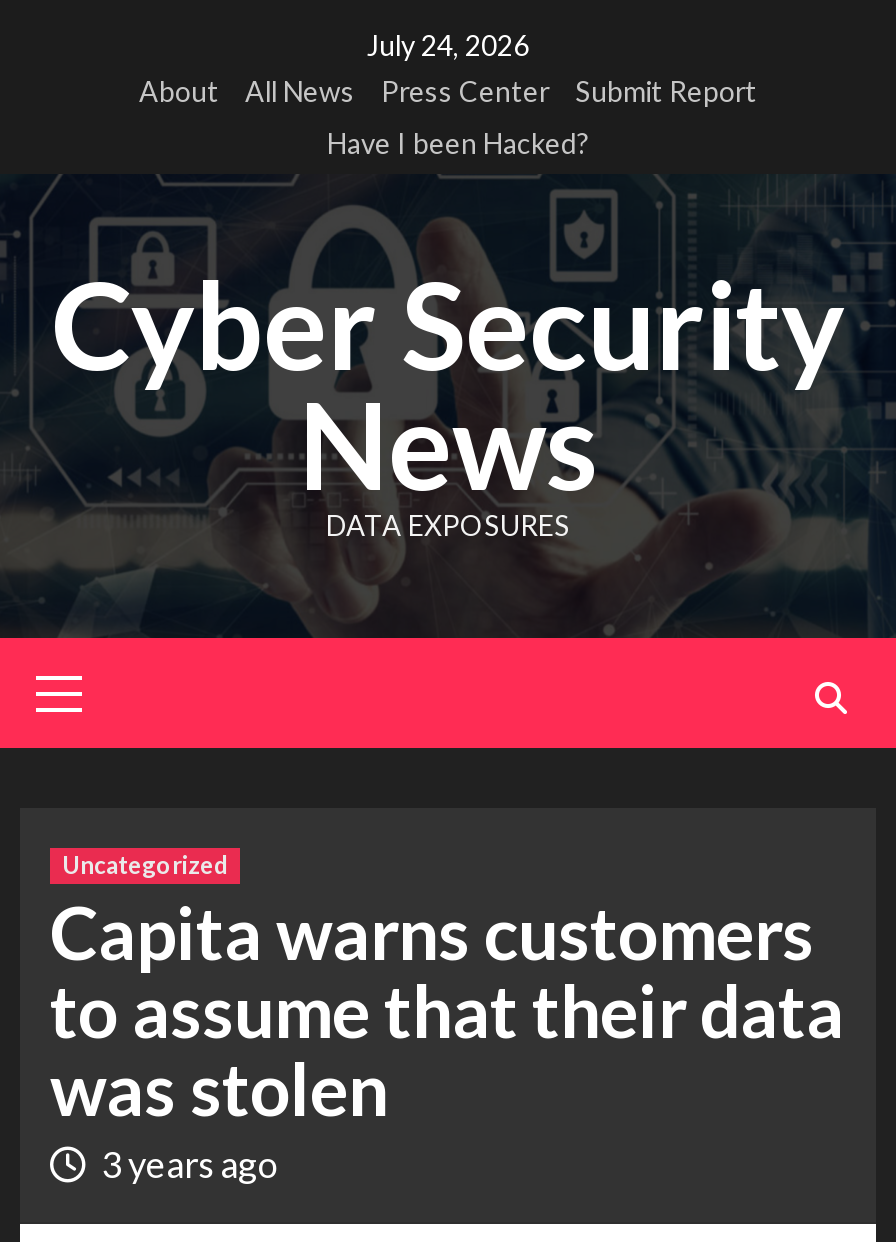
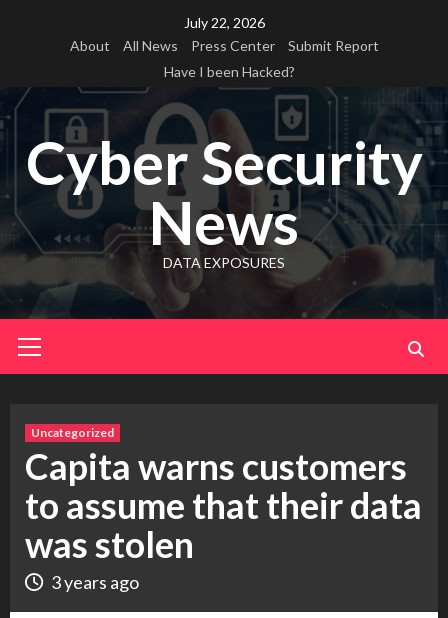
[367,28,529,62] July 24, 2026 -> [183,14,264,31] July 22, 2026

